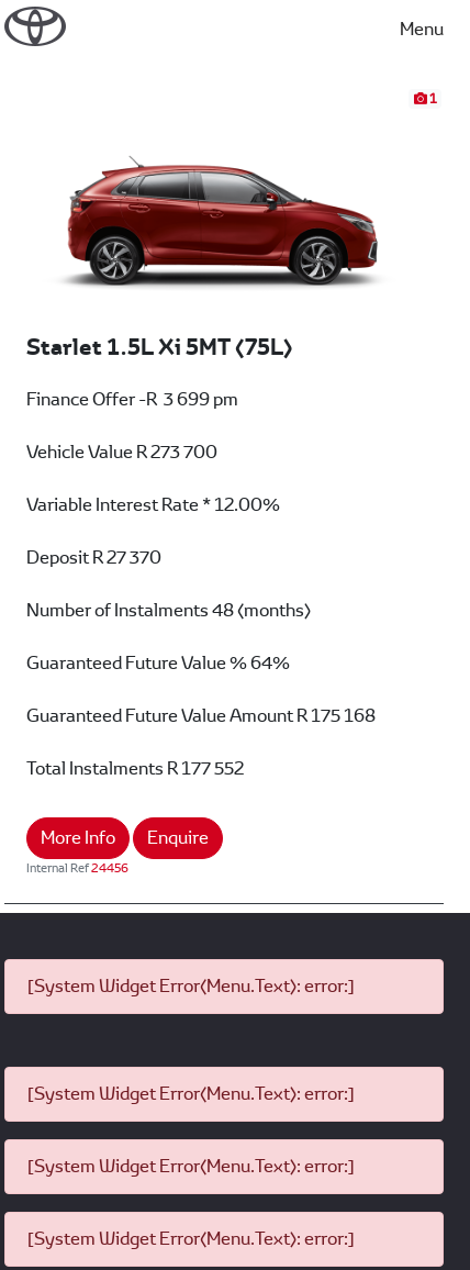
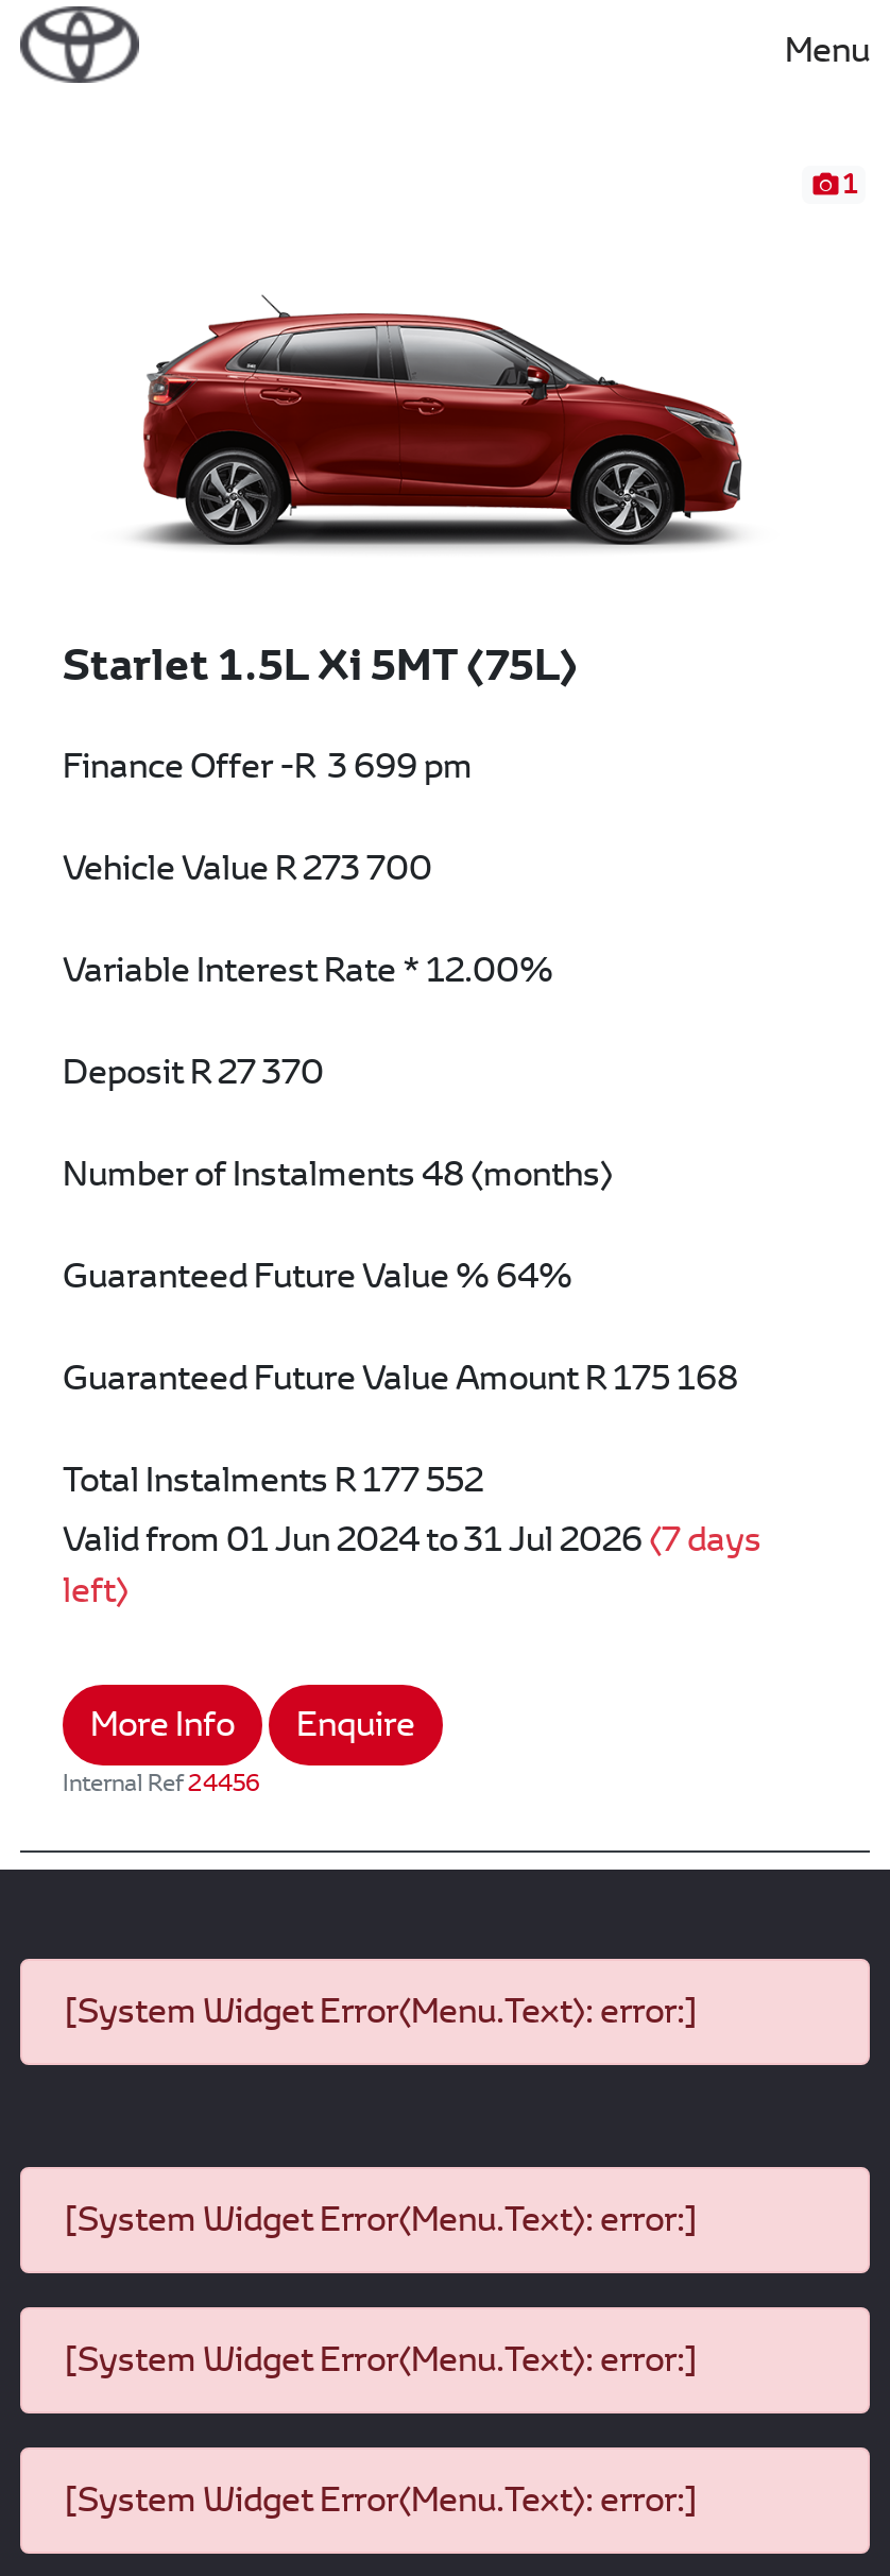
none -> [63,1516,761,1612] Valid from 01 Jun 2024 to 31 Jul 2026 (7 days | left)

